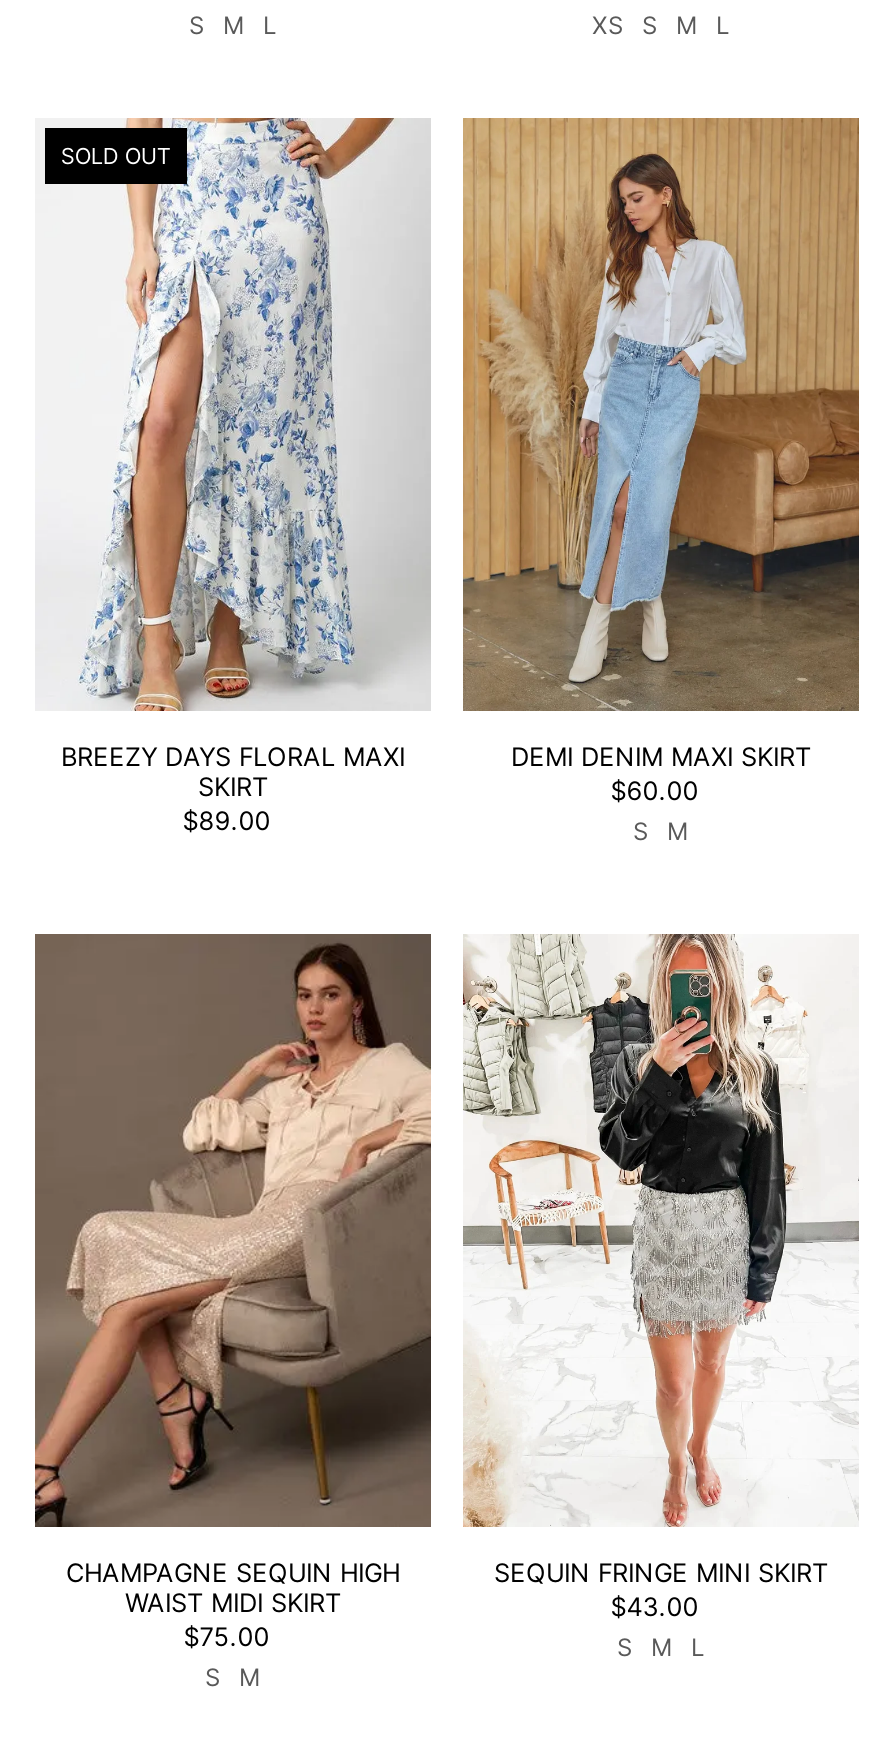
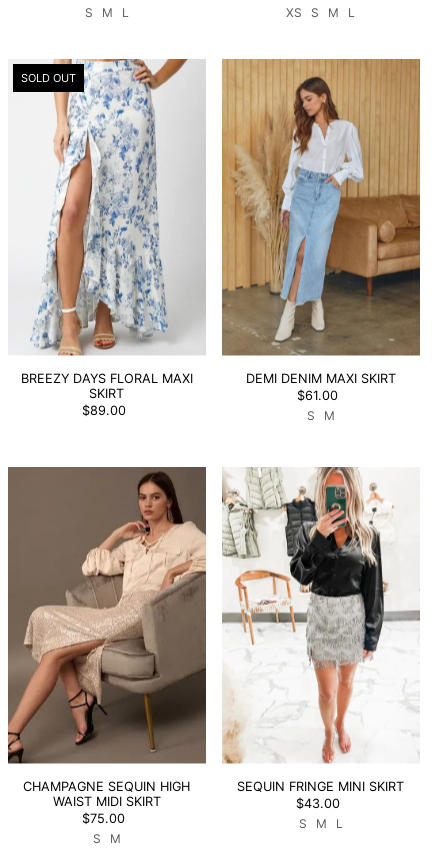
[611,775,699,805] $60.00 -> [297,388,338,403] $61.00

